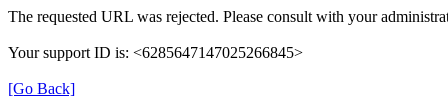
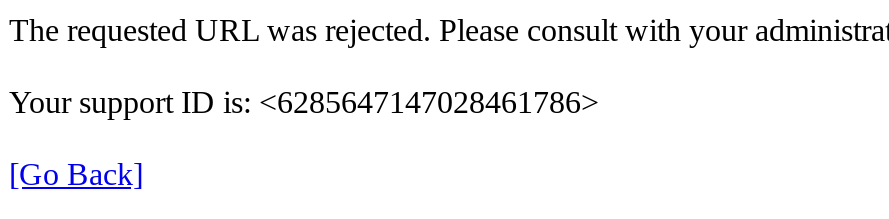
[8,44,303,61] Your support ID is: <6285647147025266845> -> [9,85,599,119] Your support ID is: <6285647147028461786>

